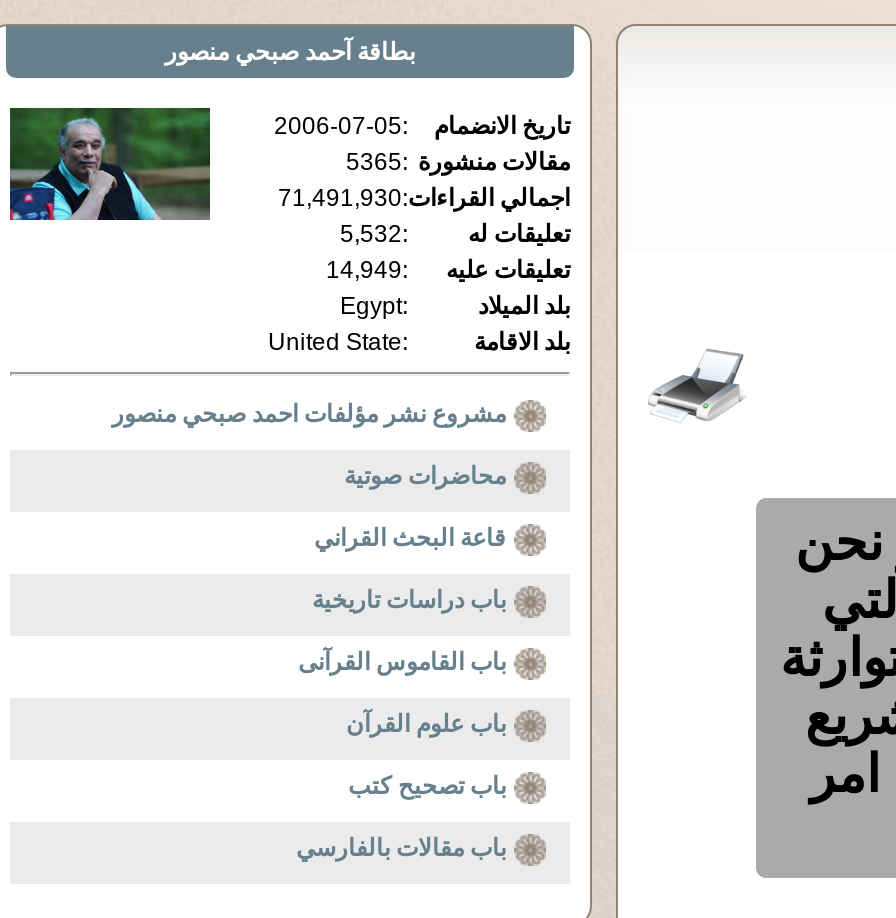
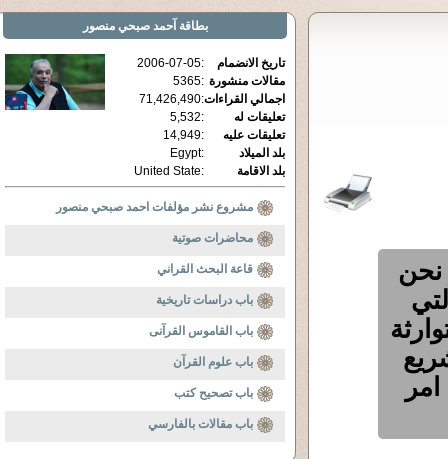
[278,184,570,212] اجمالي القراءات:71,491,930 -> [139,92,285,106] اجمالي القراءات:71,426,490

